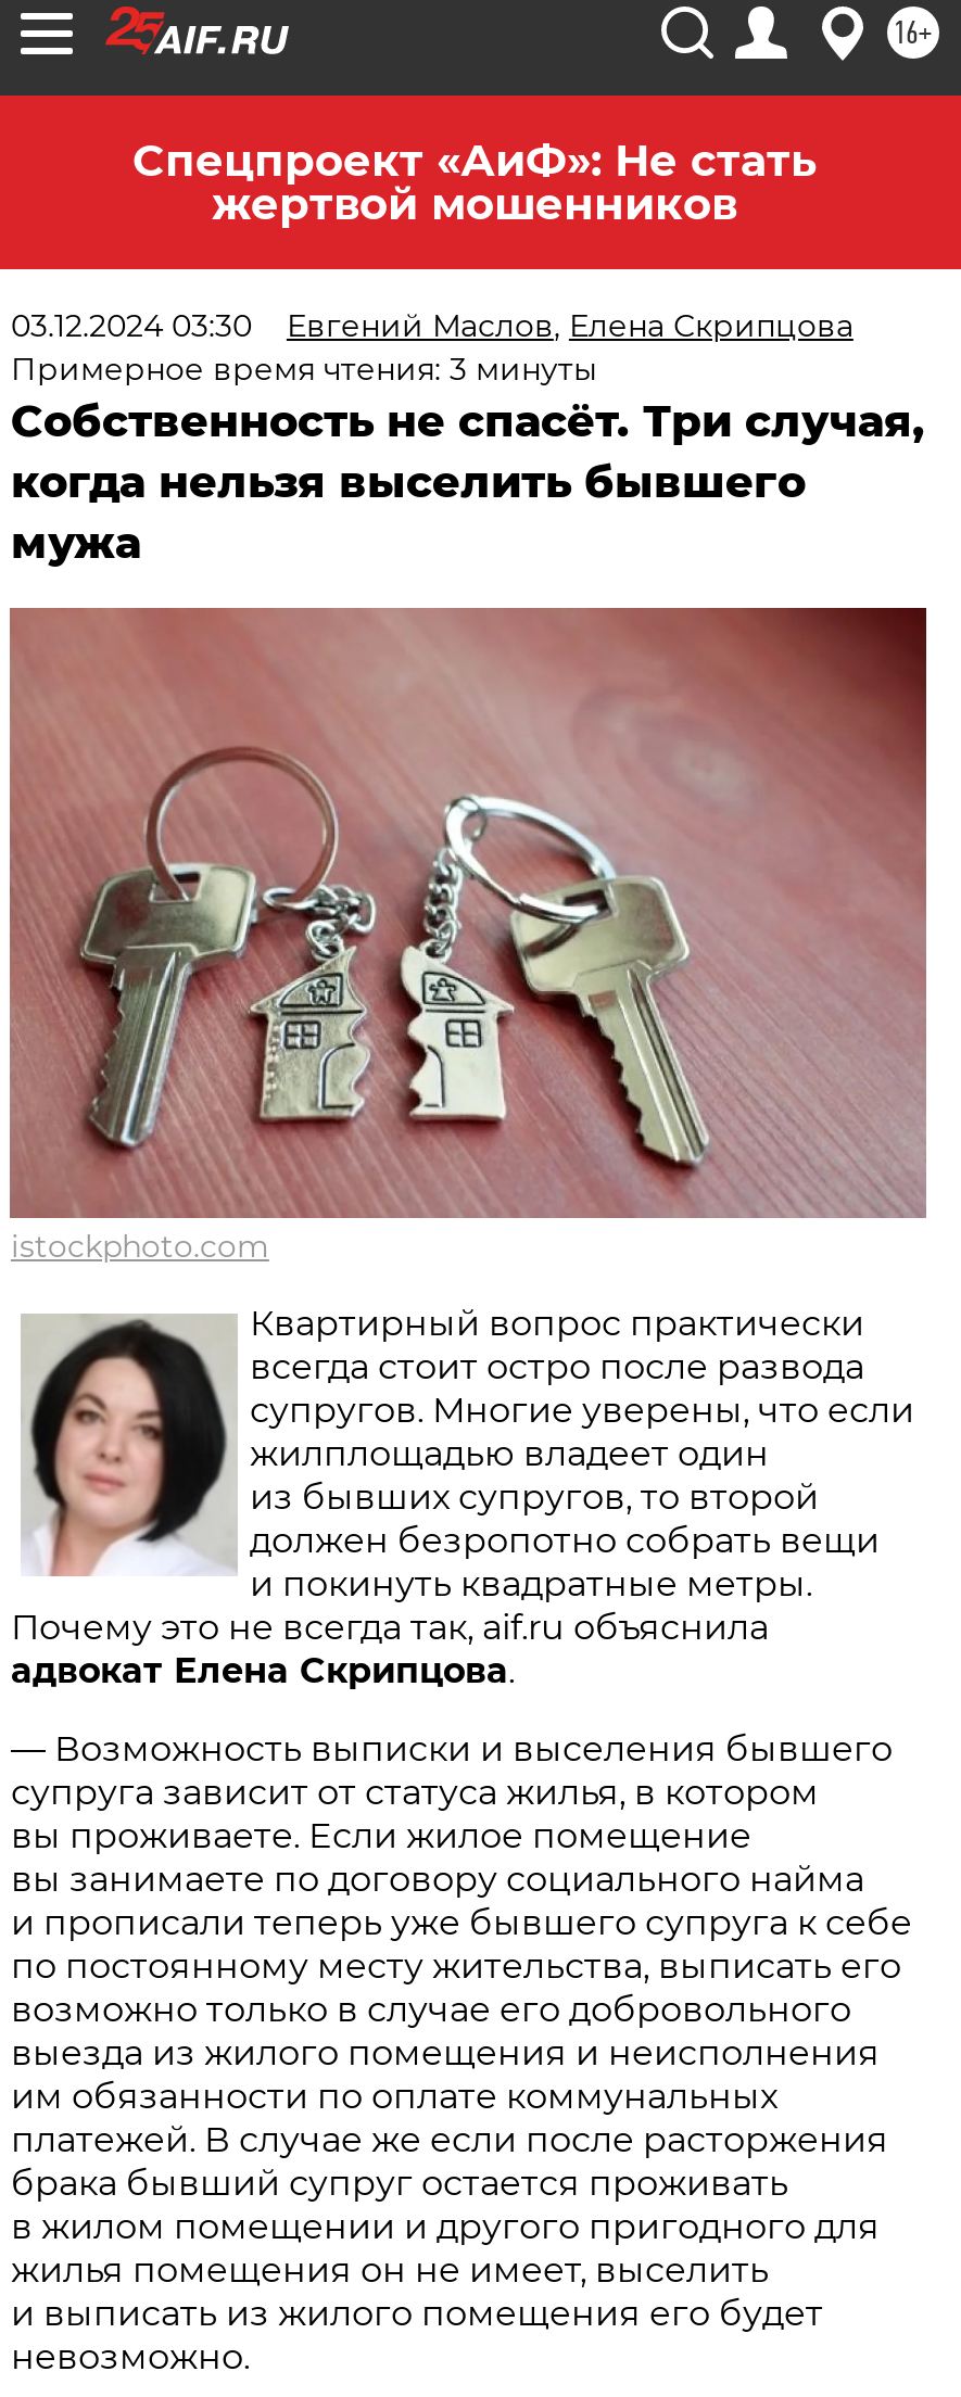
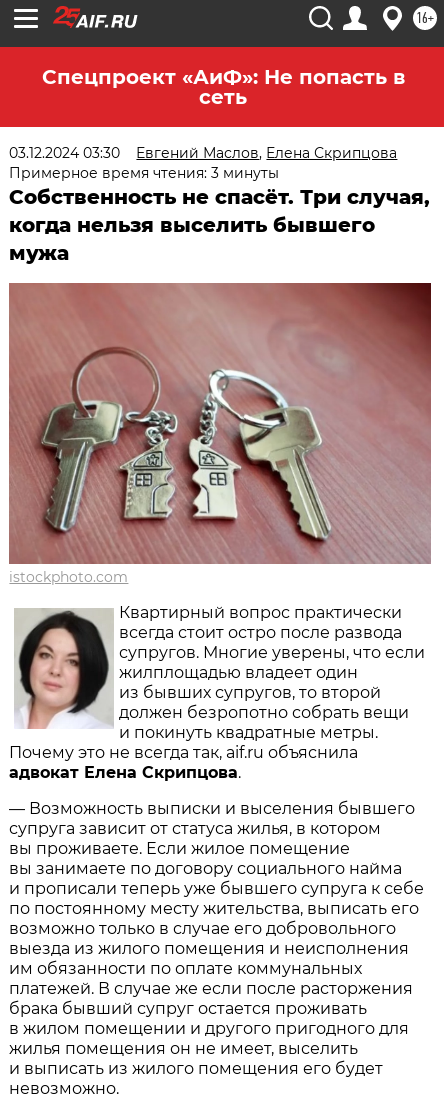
[132,135,817,230] Спецпроект «АиФ»: Не стать | жертвой мошенников -> [41,65,404,109] Спецпроект «АиФ»: Не попасть в | сеть

